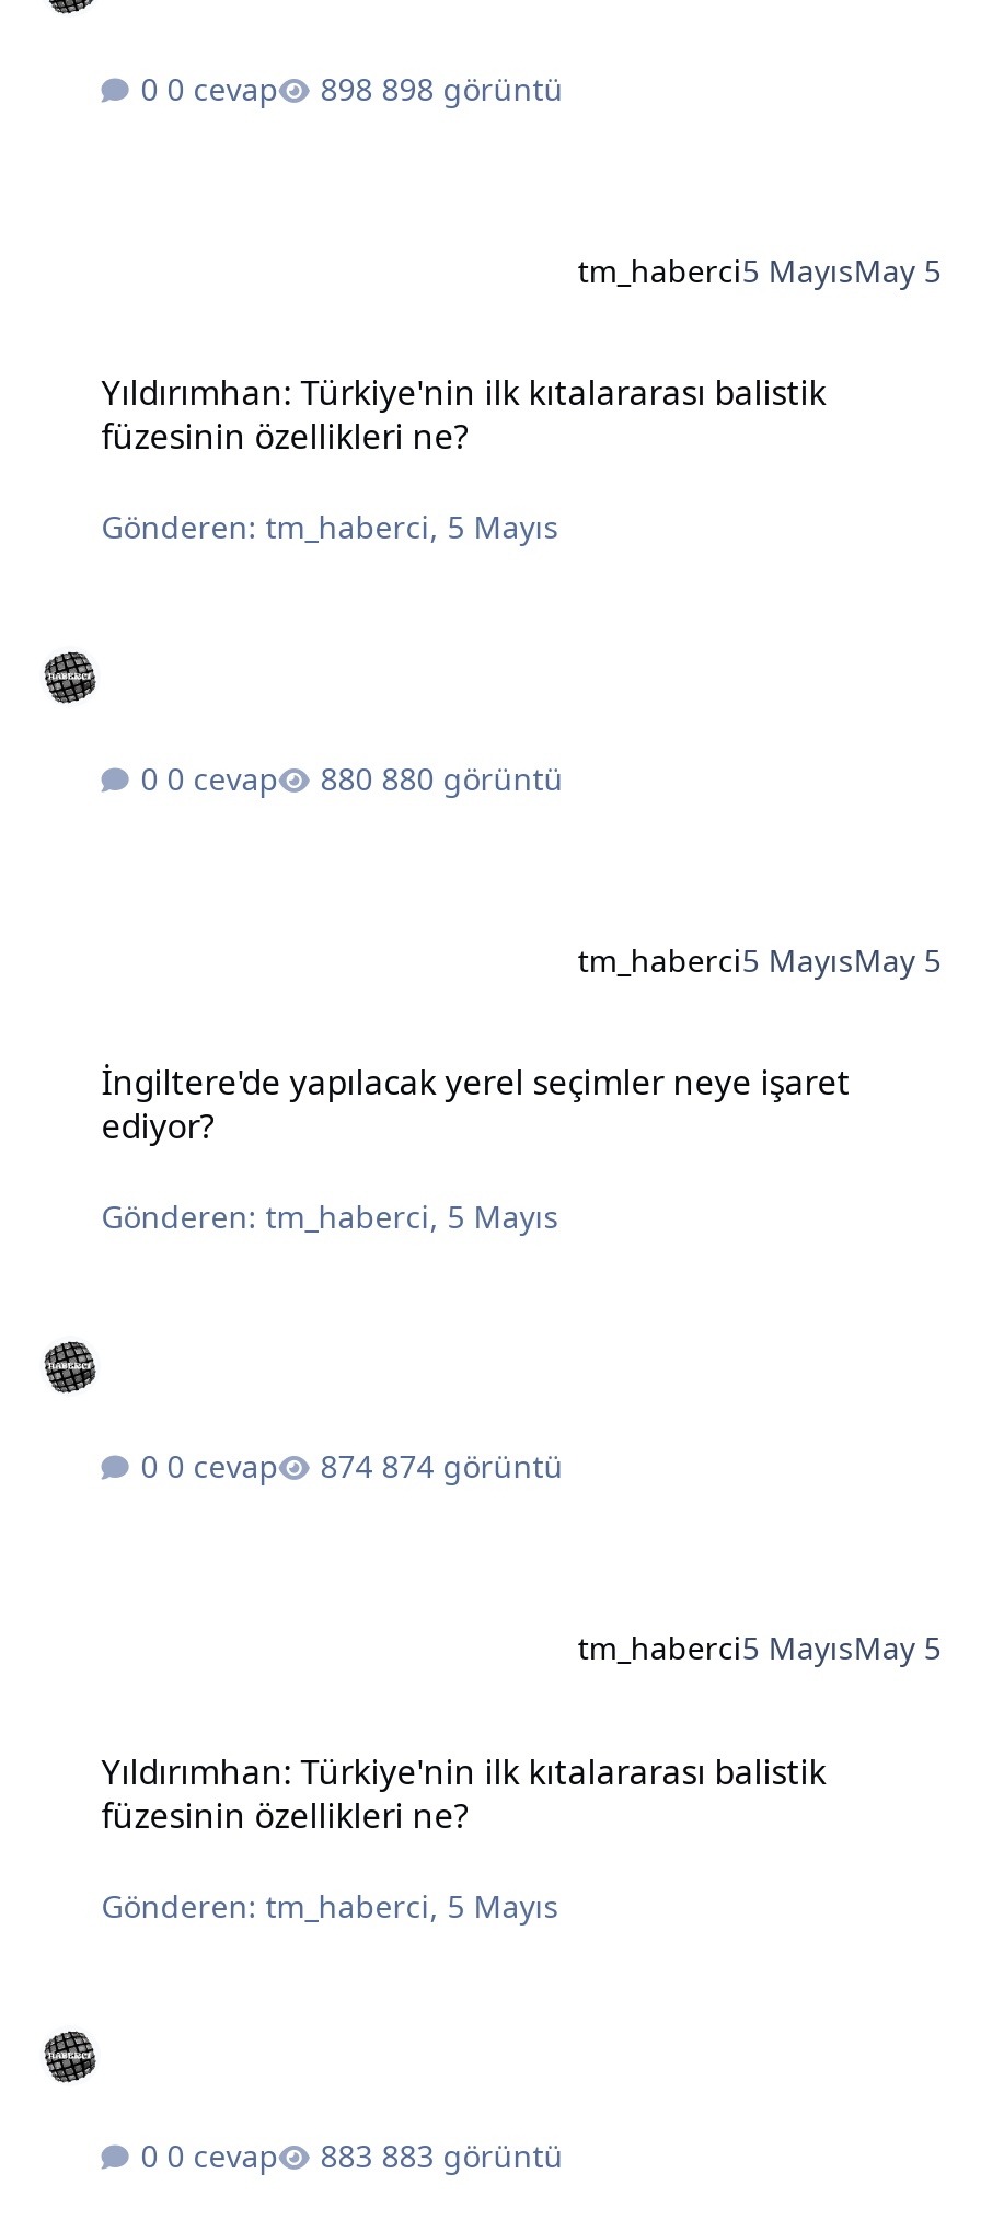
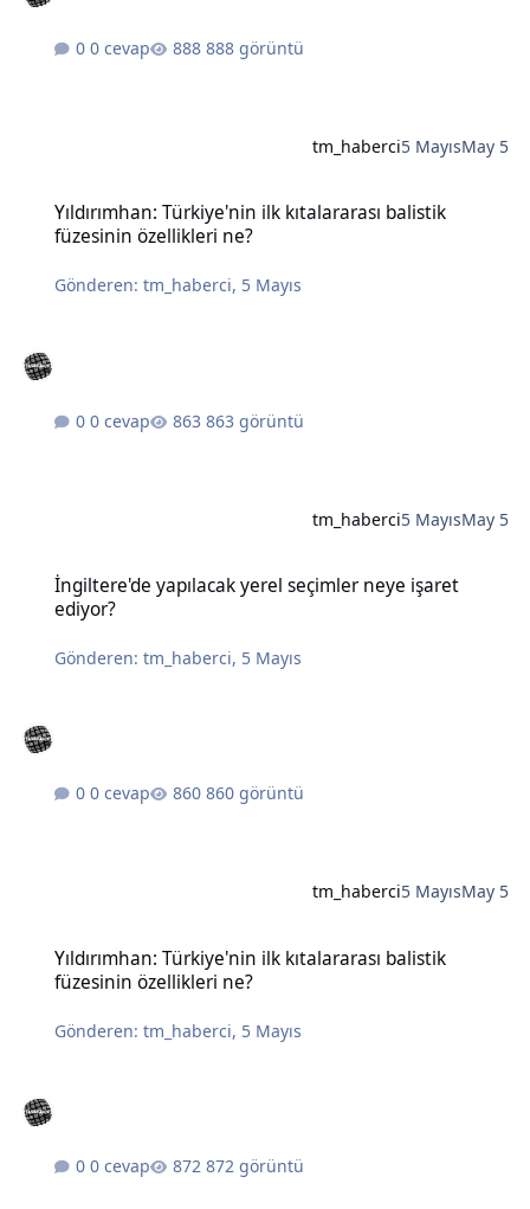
[381,67,563,109] 898 görüntü -> [206,36,304,59] 888 görüntü
[381,756,563,798] 880 görüntü -> [206,409,304,432] 863 görüntü
[381,1446,563,1487] 874 görüntü -> [206,782,304,805] 860 görüntü
[381,2135,563,2177] 883 görüntü -> [206,1155,304,1177] 872 görüntü

